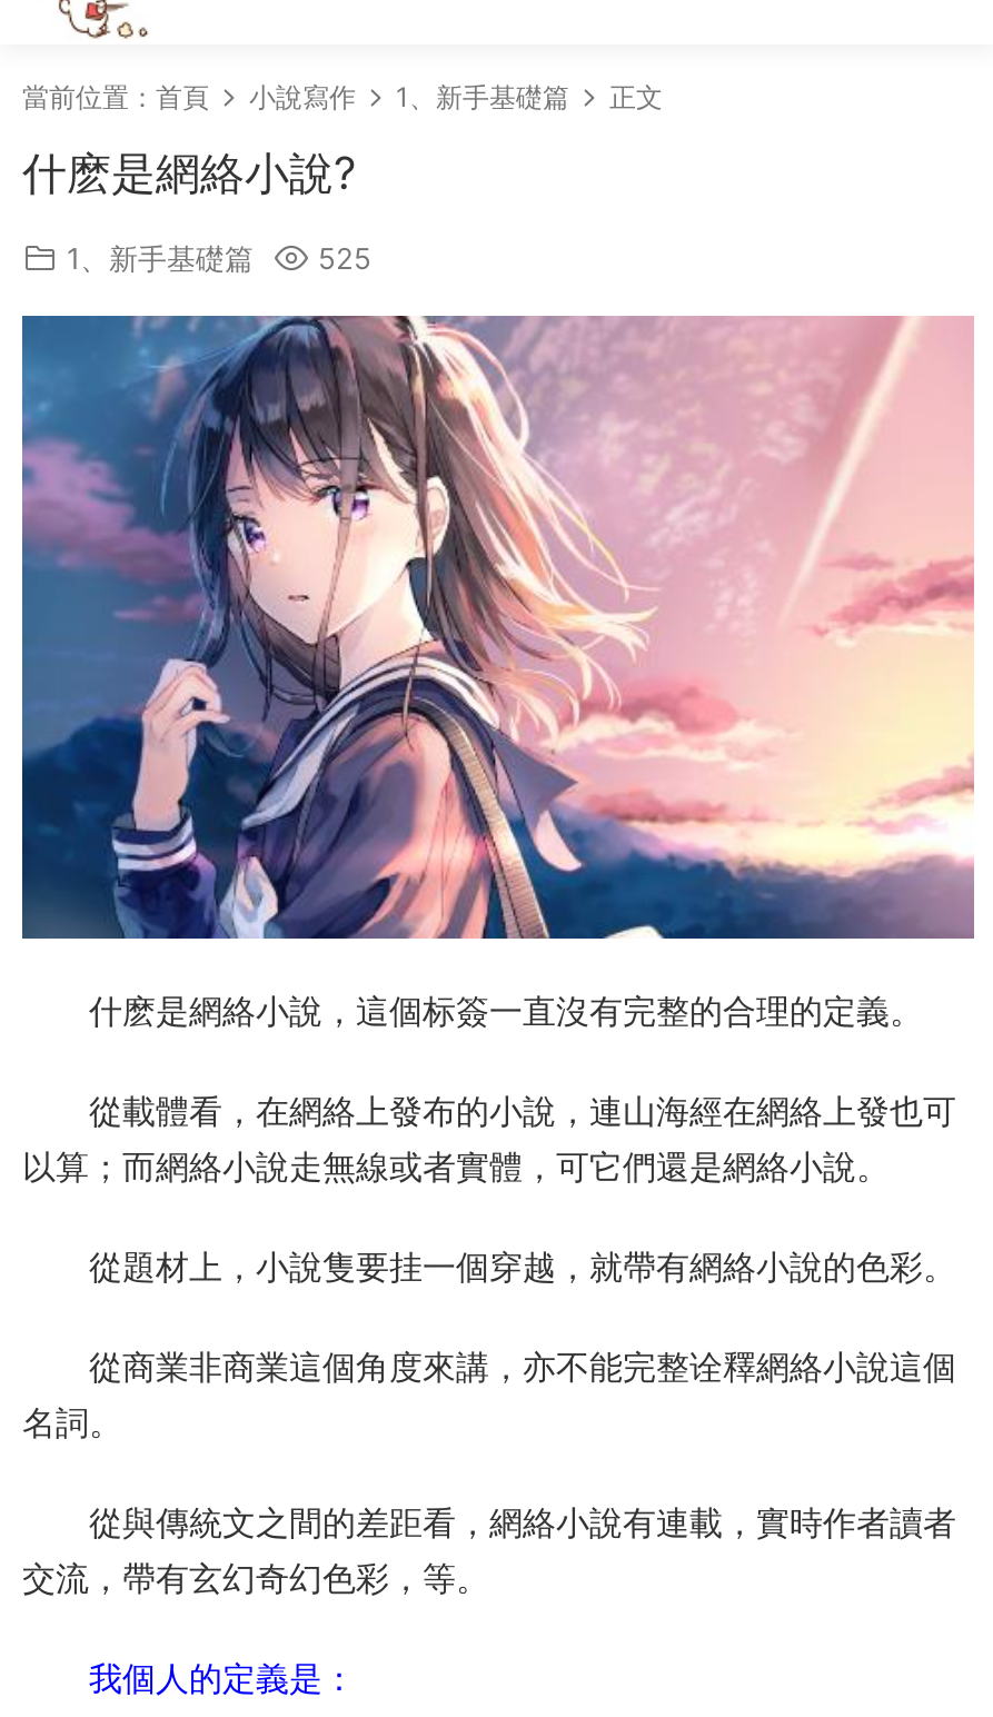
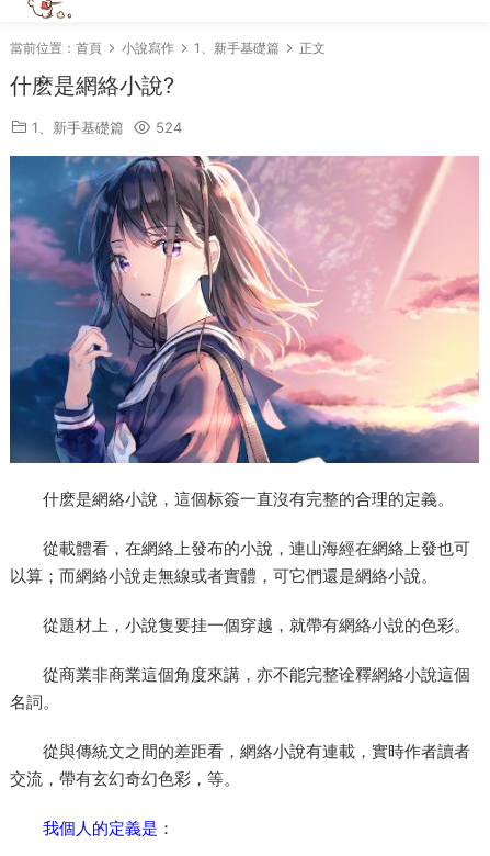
[67,240,371,276] 1、新手基礎篇 525 -> [32,119,182,136] 1、新手基礎篇 524

